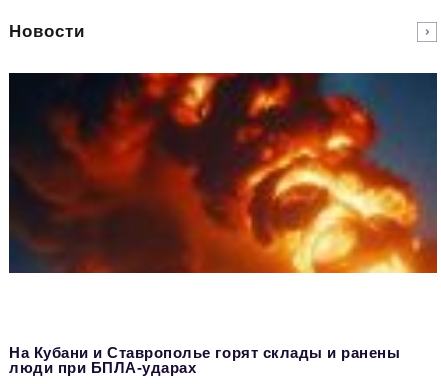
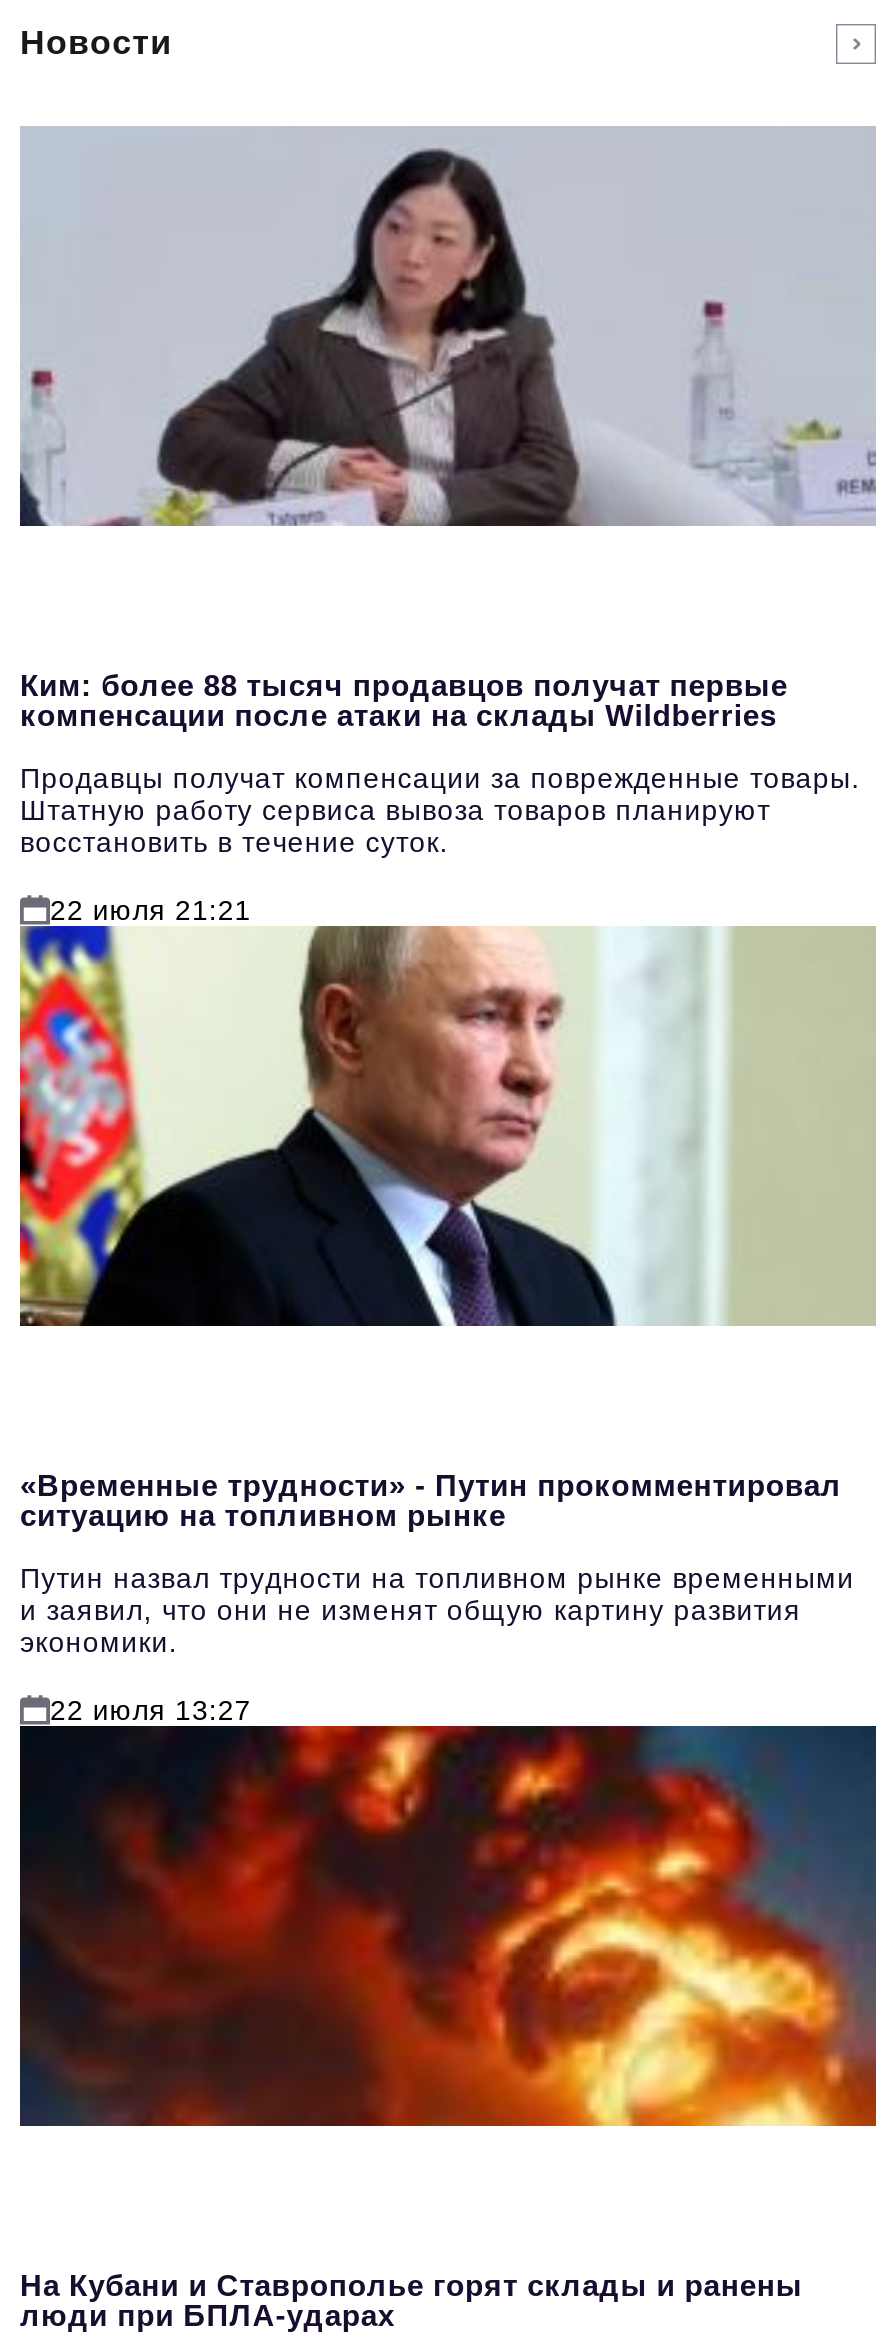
none -> [18,668,876,1328] [image] | Ким: более 88 тысяч продавцов получат первые | компенсации после атаки на склады Wildberries | Продавцы получат компенсации за поврежденные товары. | Штатную работу сервиса вывоза товаров планируют | восстановить в течение суток. | 22 июля 21:21
none -> [20,1467,854,1726] «Временные трудности» - Путин прокомментировал | ситуацию на топливном рынке | Путин назвал трудности на топливном рынке временными | и заявил, что они не изменят общую картину развития | экономики. | 22 июля 13:27
none -> [20,126,878,528] [image]

